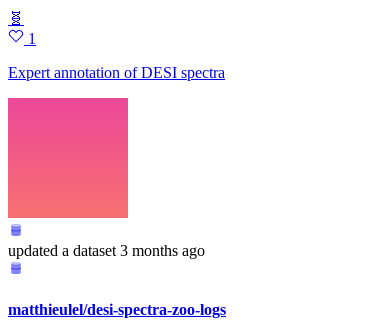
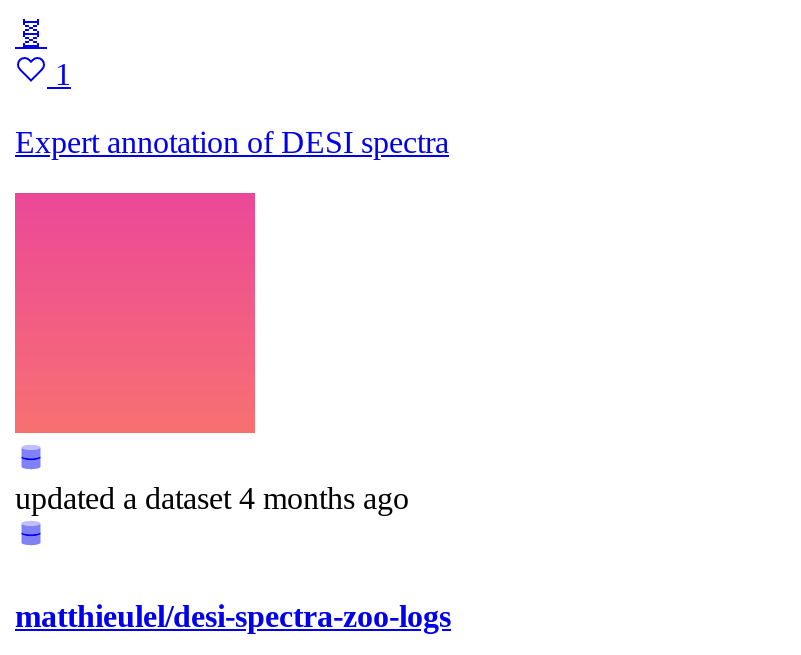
[8,242,205,259] updated a dataset 3 months ago -> [15,481,409,515] updated a dataset 4 months ago

